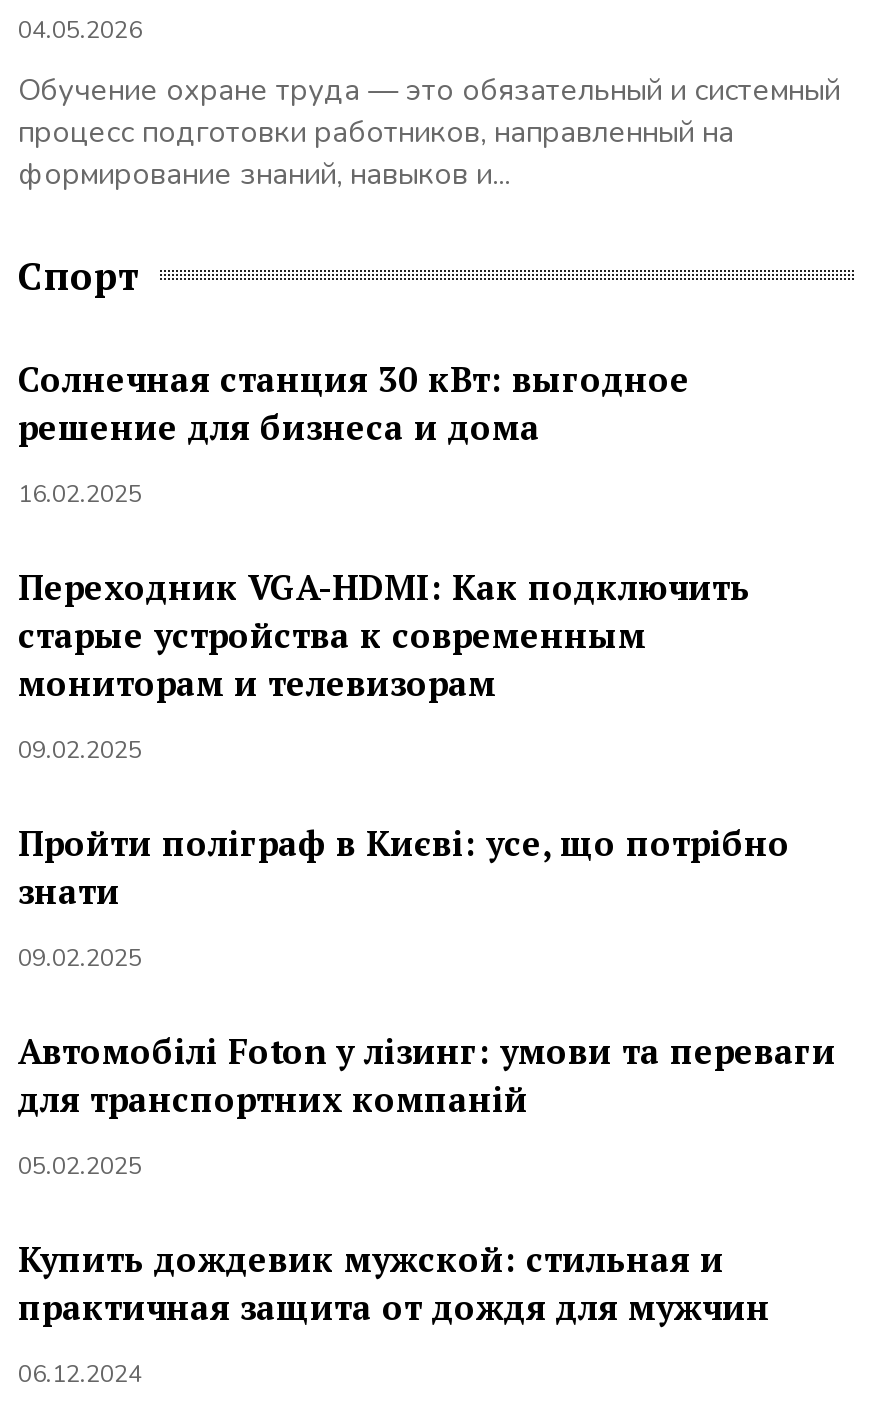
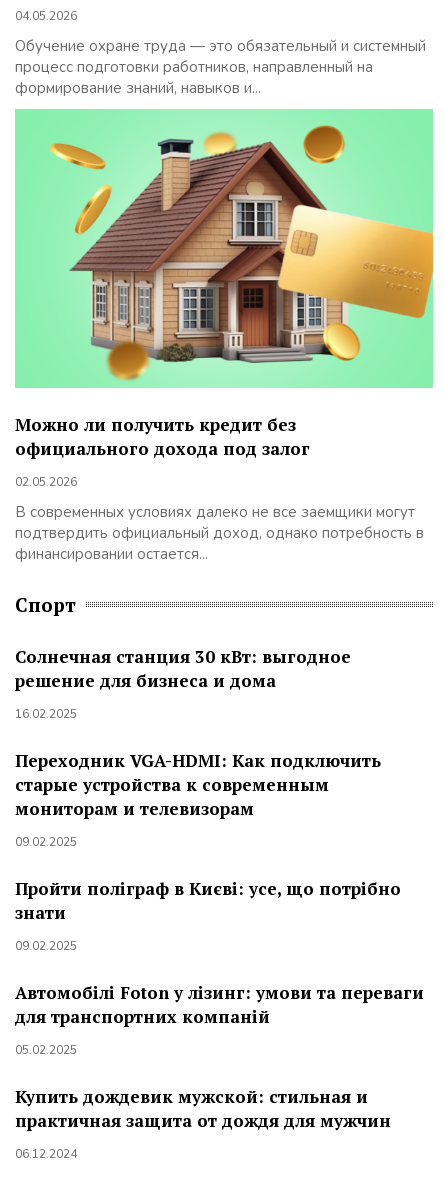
none -> [14,108,434,564] [image] | Можно ли получить кредит без | официального дохода под залог | 02.05.2026 | В современных условиях далеко не все заемщики могут | подтвердить официальный доход, однако потребность в | финансировании остается...

